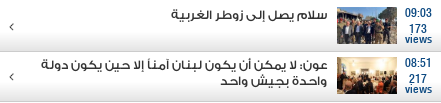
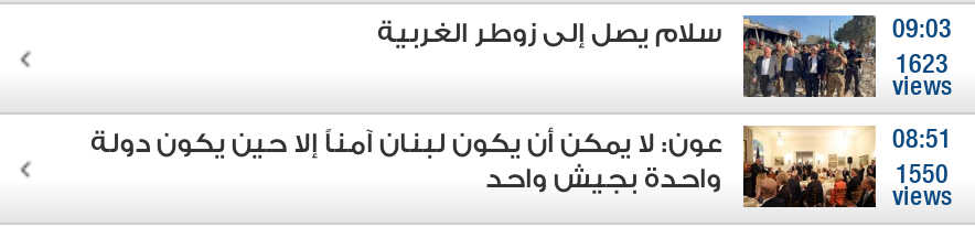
[409,24,427,36] 173 -> [896,53,949,79] 1623
[409,74,427,86] 217 -> [896,163,949,190] 1550

